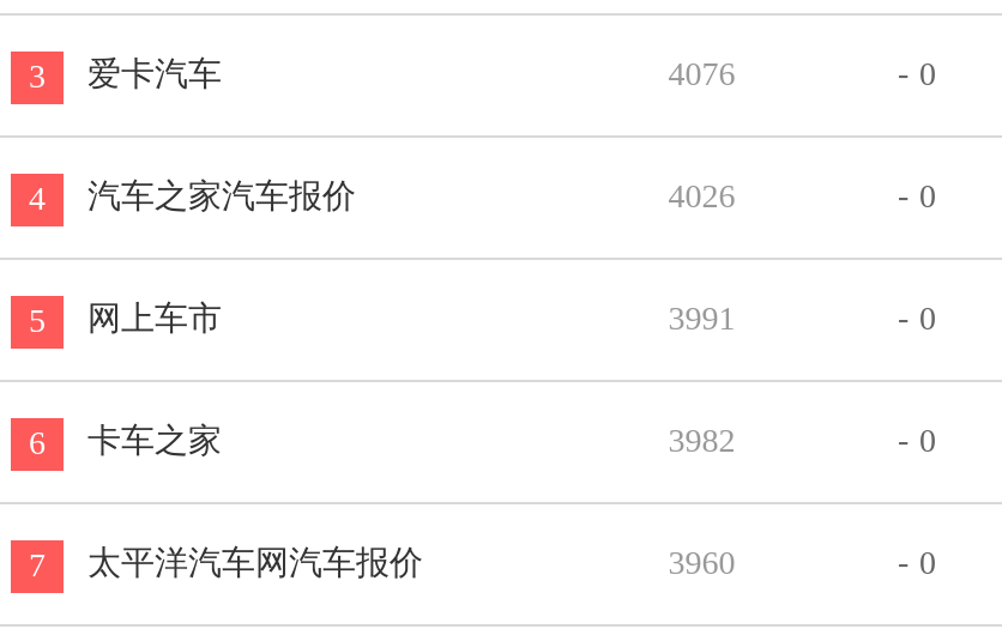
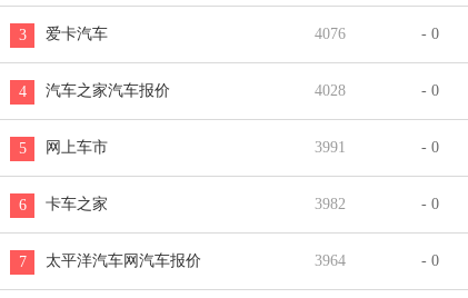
[668,178,735,214] 4026 -> [315,82,346,99] 4028
[668,545,735,581] 3960 -> [315,252,346,269] 3964

